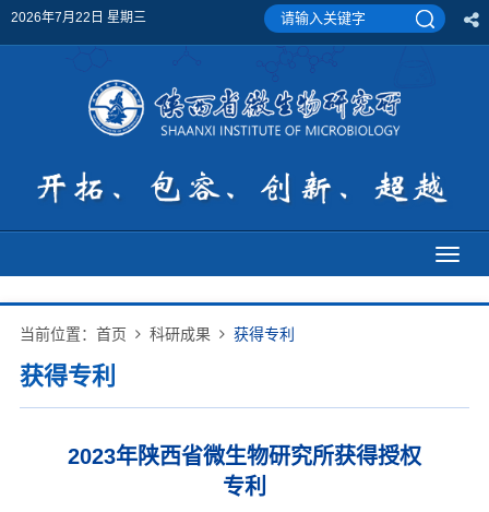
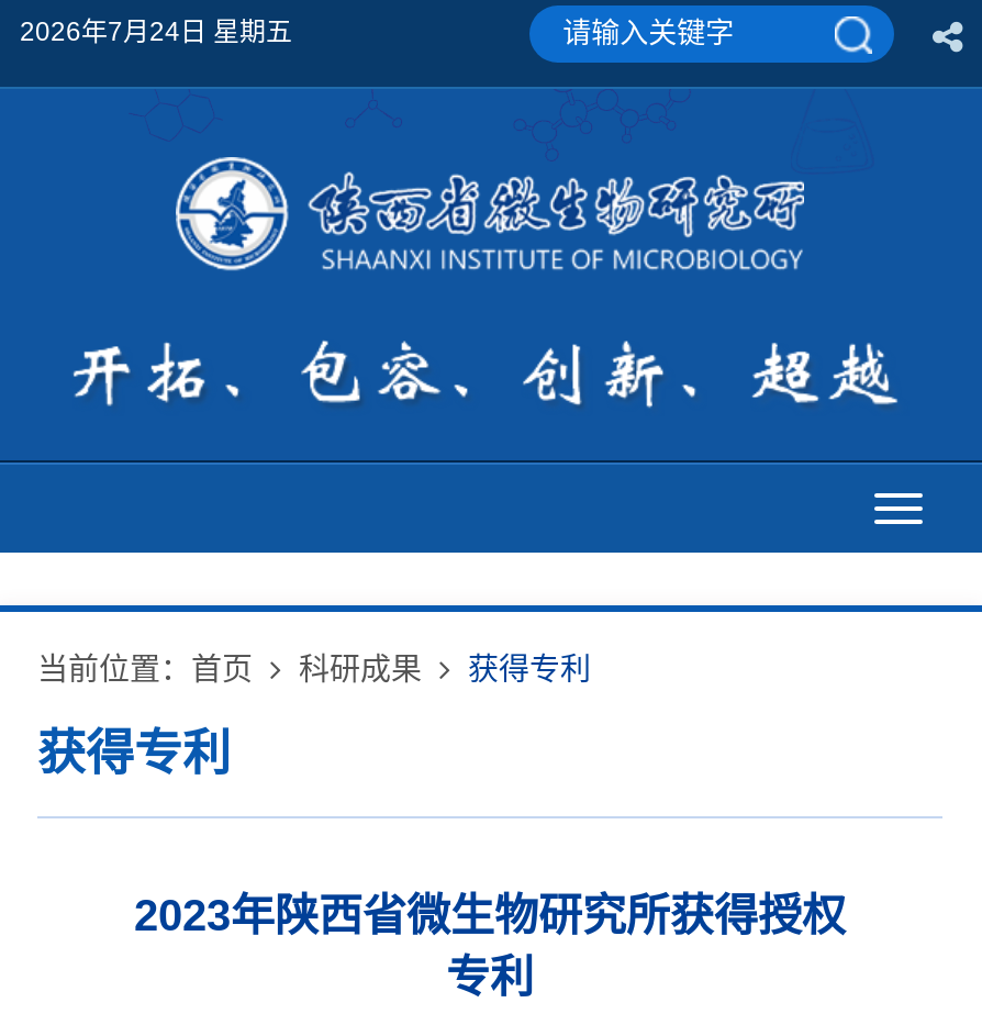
[11,10,146,25] 2026年7月22日 星期三 -> [20,16,292,47] 2026年7月24日 星期五

